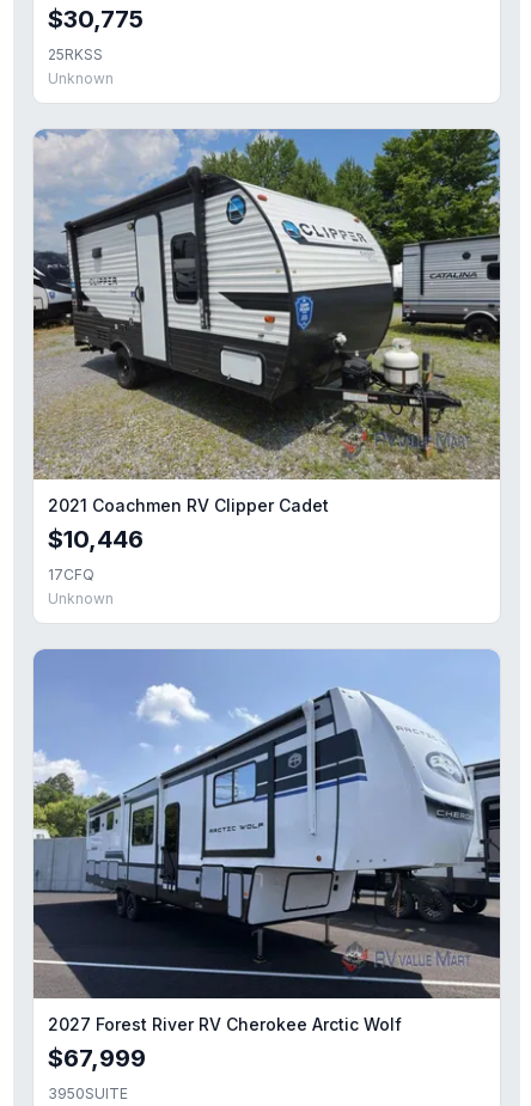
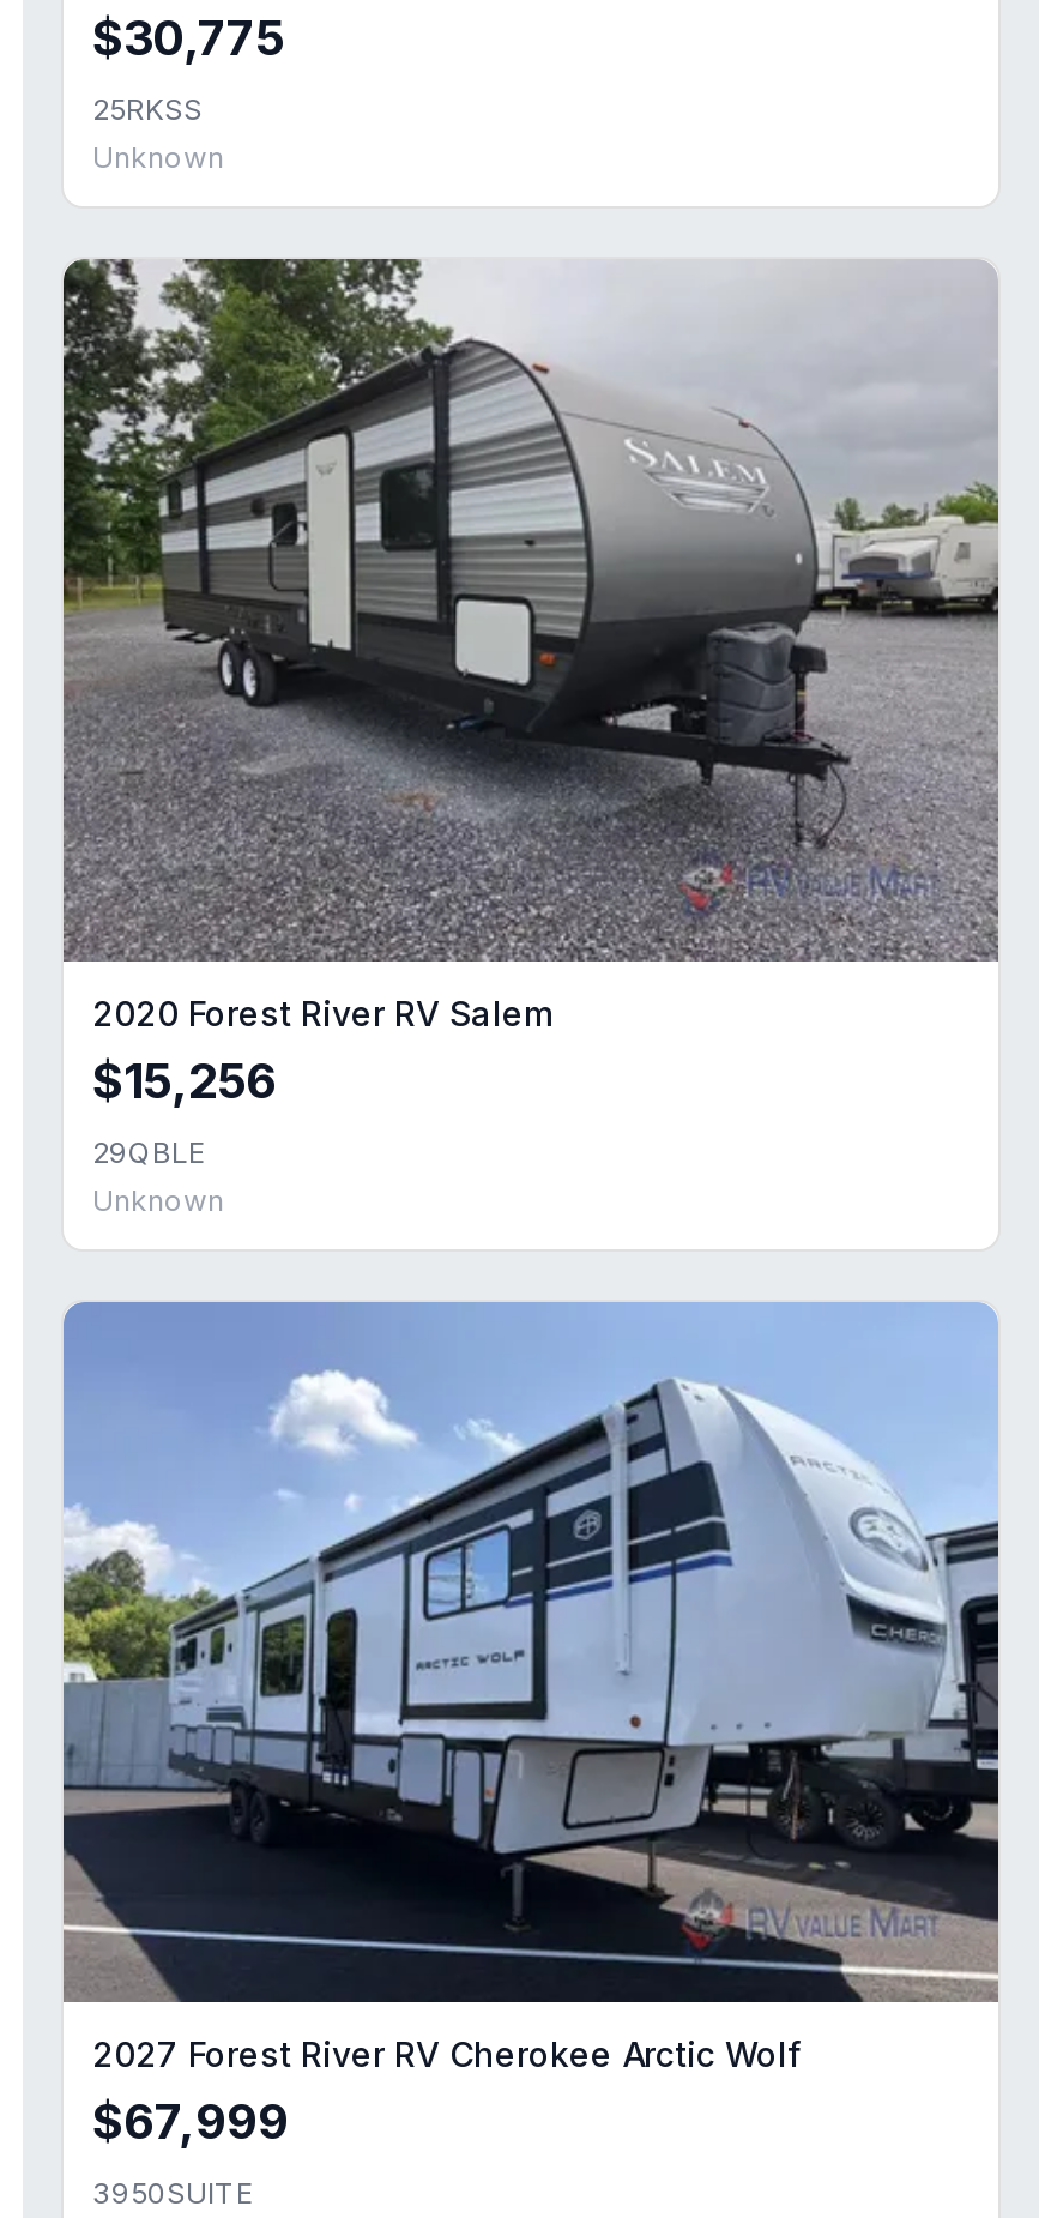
[33,128,501,583] [image] | 2021 Coachmen RV Clipper Cadet | $10,446 | 17CFQ -> [61,257,998,1169] [image] | 2020 Forest River RV Salem | $15,256 | 29QBLE

